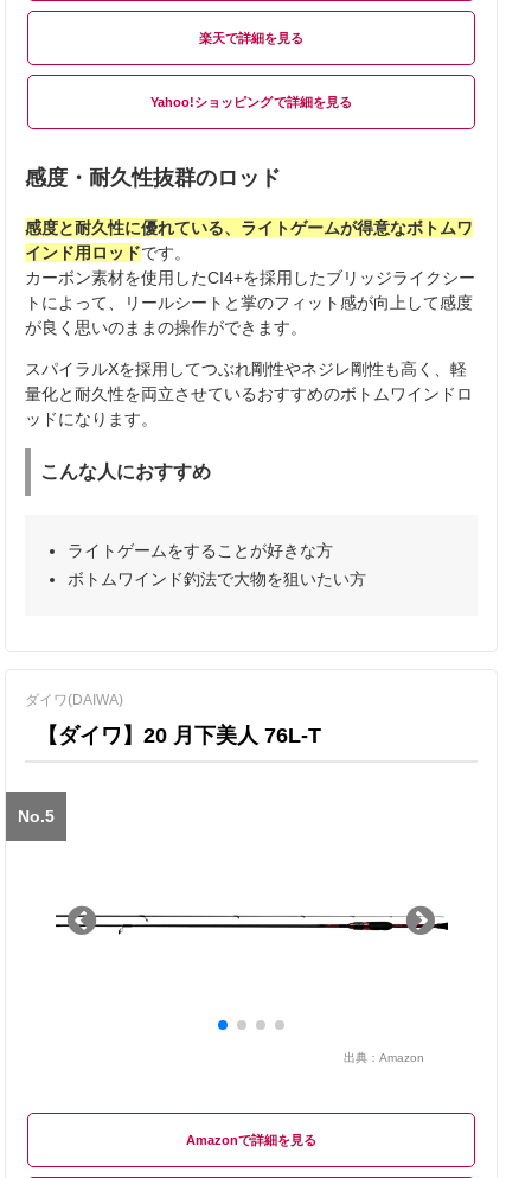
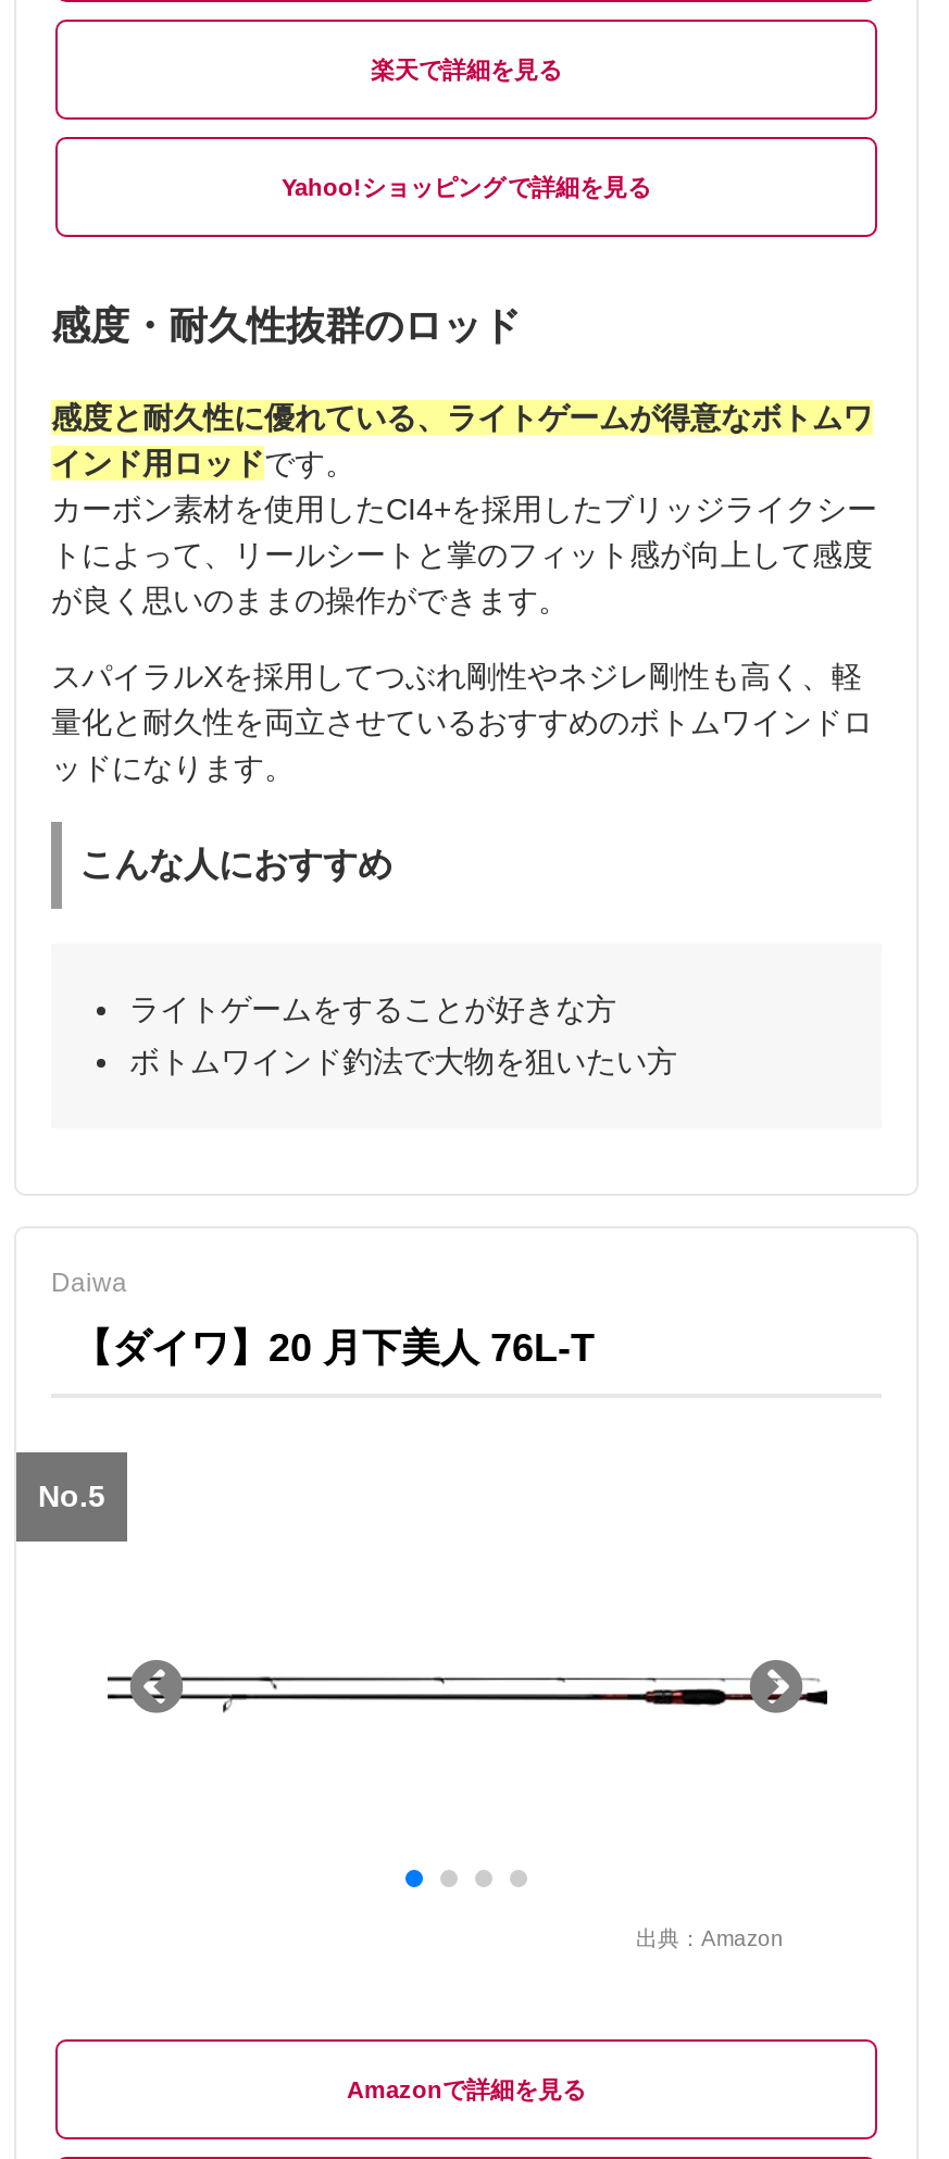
[25,692,123,709] ダイワ(DAIWA) -> [51,1268,127,1299] Daiwa

